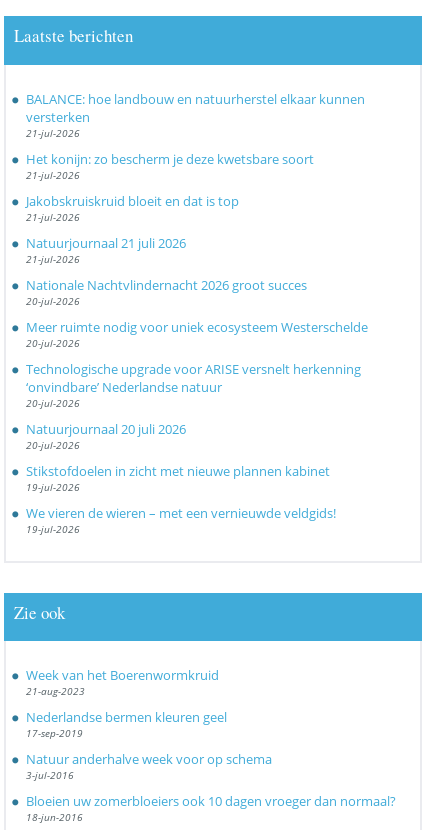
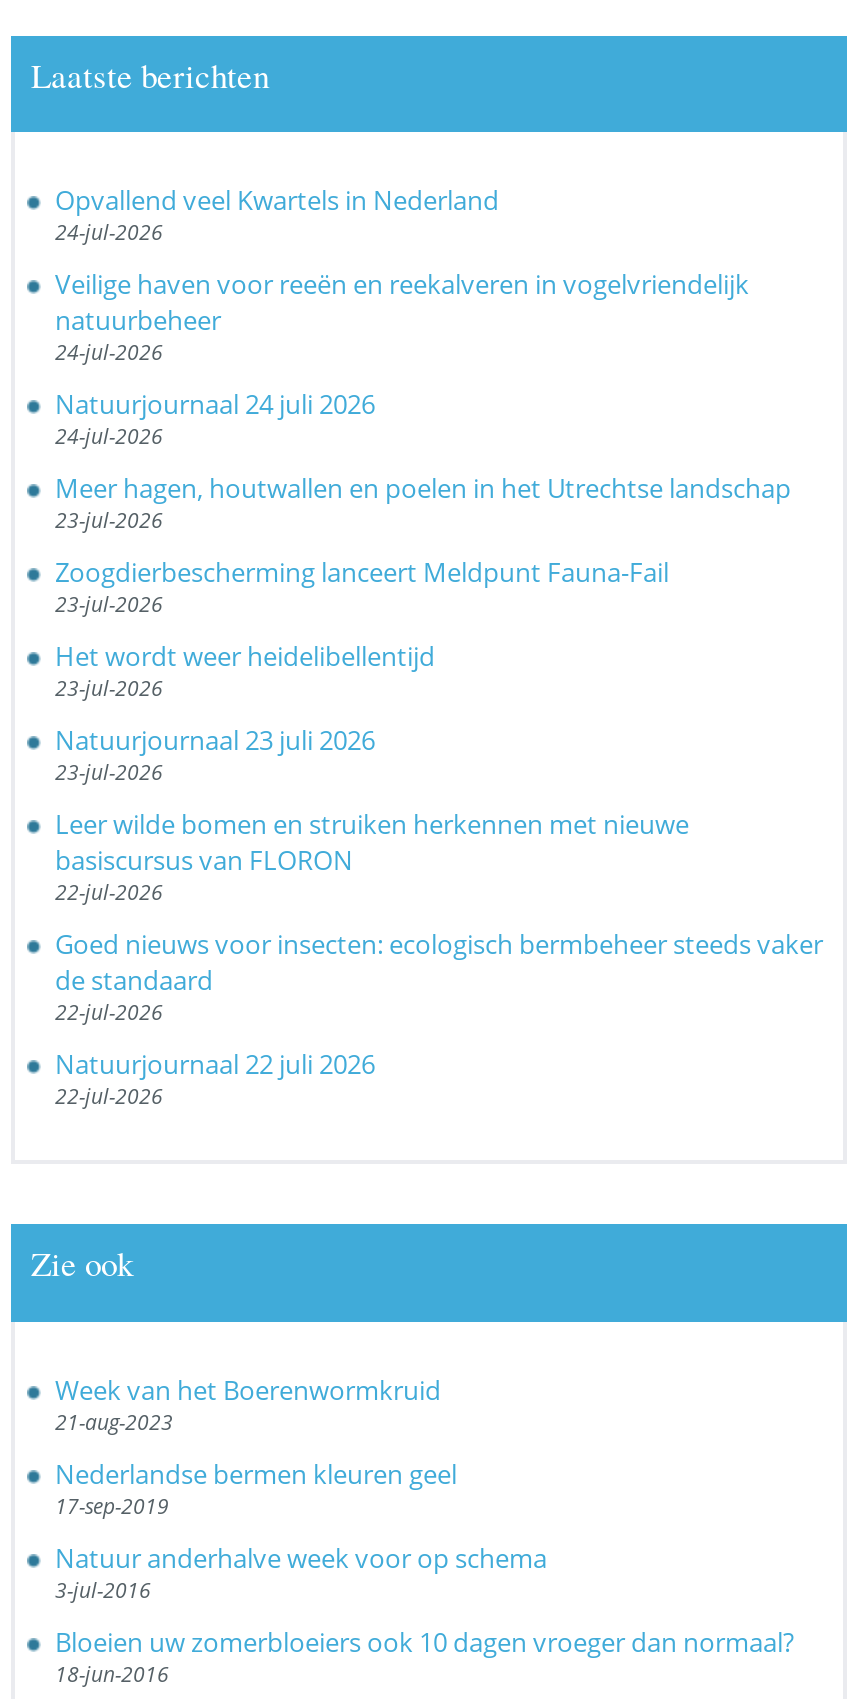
[26,90,365,140] BALANCE: hoe landbouw en natuurherstel elkaar kunnen | versterken | 21-jul-2026 -> [55,183,499,247] Opvallend veel Kwartels in Nederland | 24-jul-2026
[26,150,314,182] Het konijn: zo bescherm je deze kwetsbare soort | 21-jul-2026 -> [55,267,749,367] Veilige haven voor reeën en reekalveren in vogelvriendelijk | natuurbeheer | 24-jul-2026
[26,192,239,224] Jakobskruiskruid bloeit en dat is top | 21-jul-2026 -> [55,387,375,451] Natuurjournaal 24 juli 2026 | 24-jul-2026
[26,234,186,266] Natuurjournaal 21 juli 2026 | 21-jul-2026 -> [55,471,791,535] Meer hagen, houtwallen en poelen in het Utrechtse landschap | 23-jul-2026
[26,276,307,308] Nationale Nachtvlindernacht 2026 groot succes | 20-jul-2026 -> [55,555,669,619] Zoogdierbescherming lanceert Meldpunt Fauna-Fail | 23-jul-2026
[26,318,368,350] Meer ruimte nodig voor uniek ecosysteem Westerschelde | 20-jul-2026 -> [55,639,435,703] Het wordt weer heidelibellentijd | 23-jul-2026
[26,360,361,410] Technologische upgrade voor ARISE versnelt herkenning | ‘onvindbare’ Nederlandse natuur | 20-jul-2026 -> [55,723,375,787] Natuurjournaal 23 juli 2026 | 23-jul-2026
[26,420,186,452] Natuurjournaal 20 juli 2026 | 20-jul-2026 -> [55,807,689,907] Leer wilde bomen en struiken herkennen met nieuwe | basiscursus van FLORON | 22-jul-2026
[26,462,330,494] Stikstofdoelen in zicht met nieuwe plannen kabinet | 19-jul-2026 -> [55,927,823,1027] Goed nieuws voor insecten: ecologisch bermbeheer steeds vaker | de standaard | 22-jul-2026
[26,504,336,536] We vieren de wieren – met een vernieuwde veldgids! | 19-jul-2026 -> [55,1047,375,1111] Natuurjournaal 22 juli 2026 | 22-jul-2026

